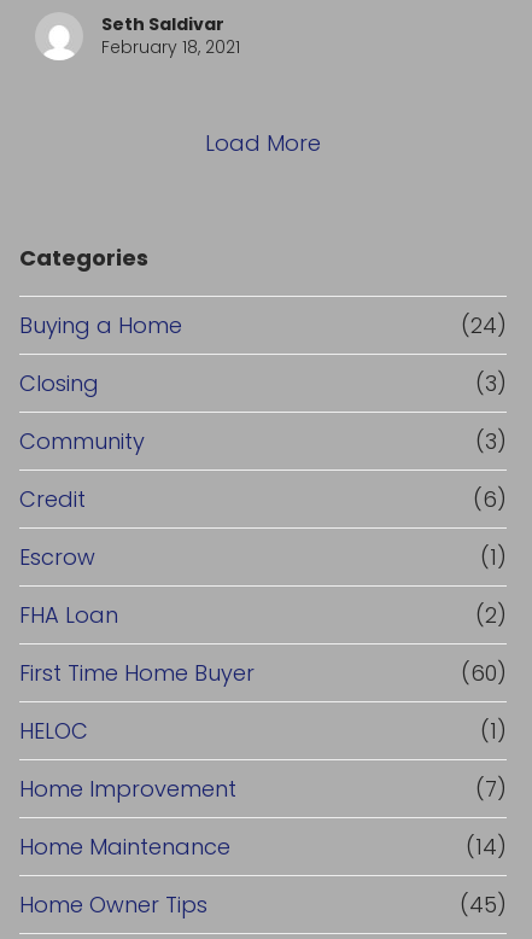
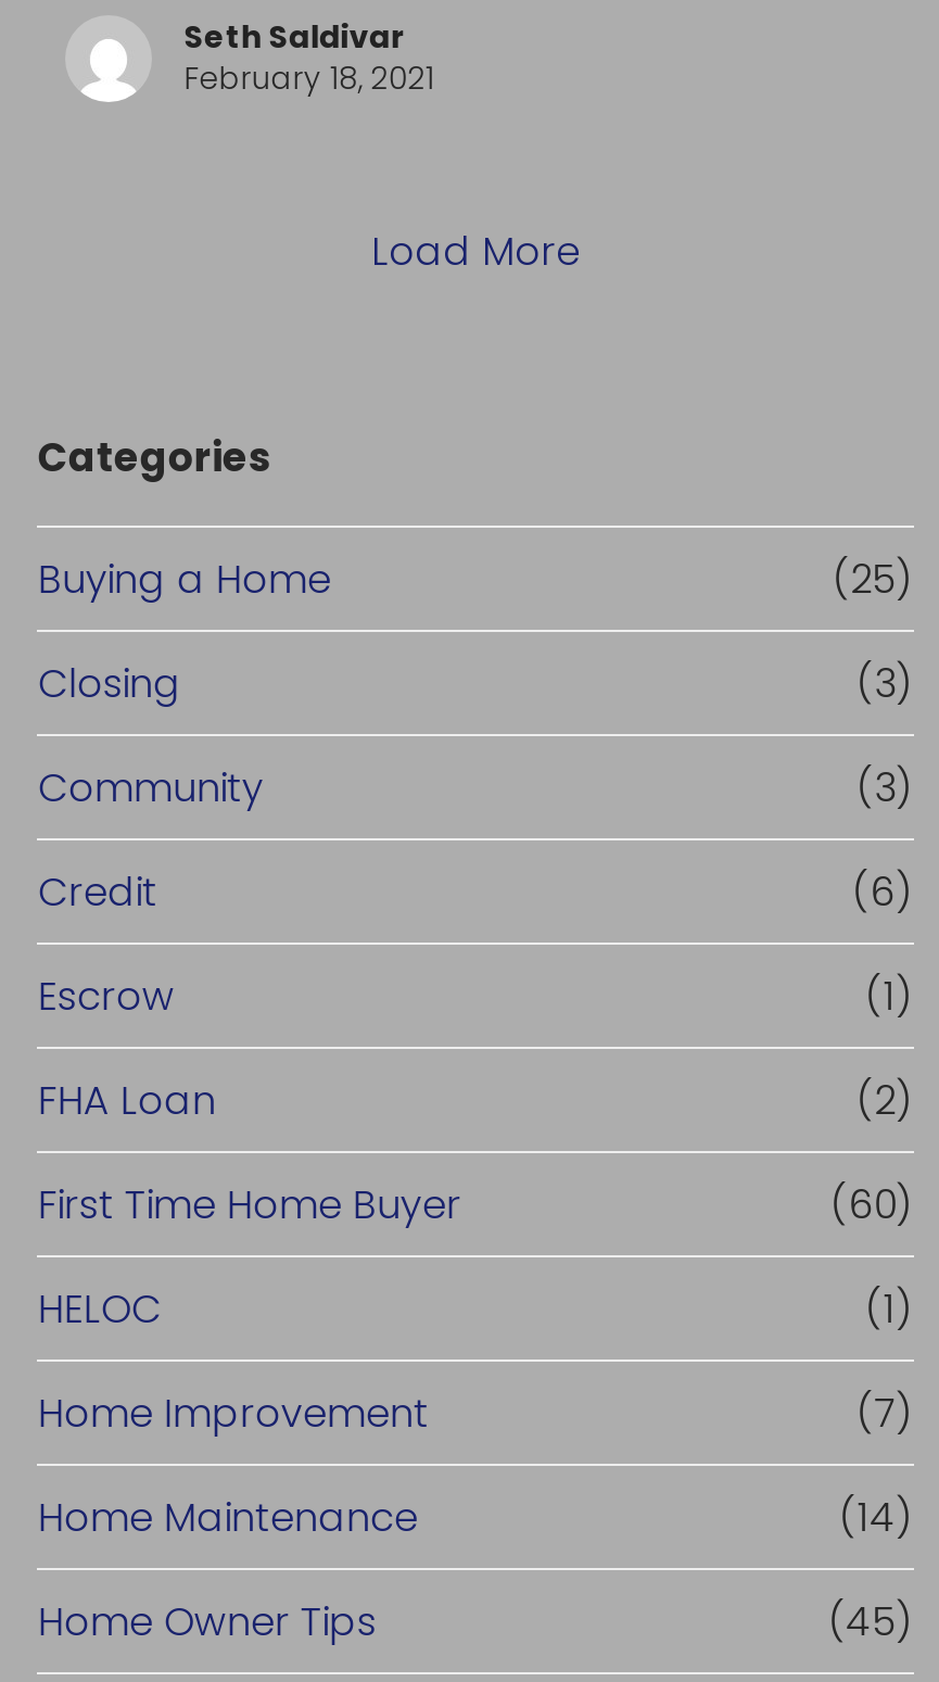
[460,310,506,340] (24) -> [833,551,913,605] (25)

